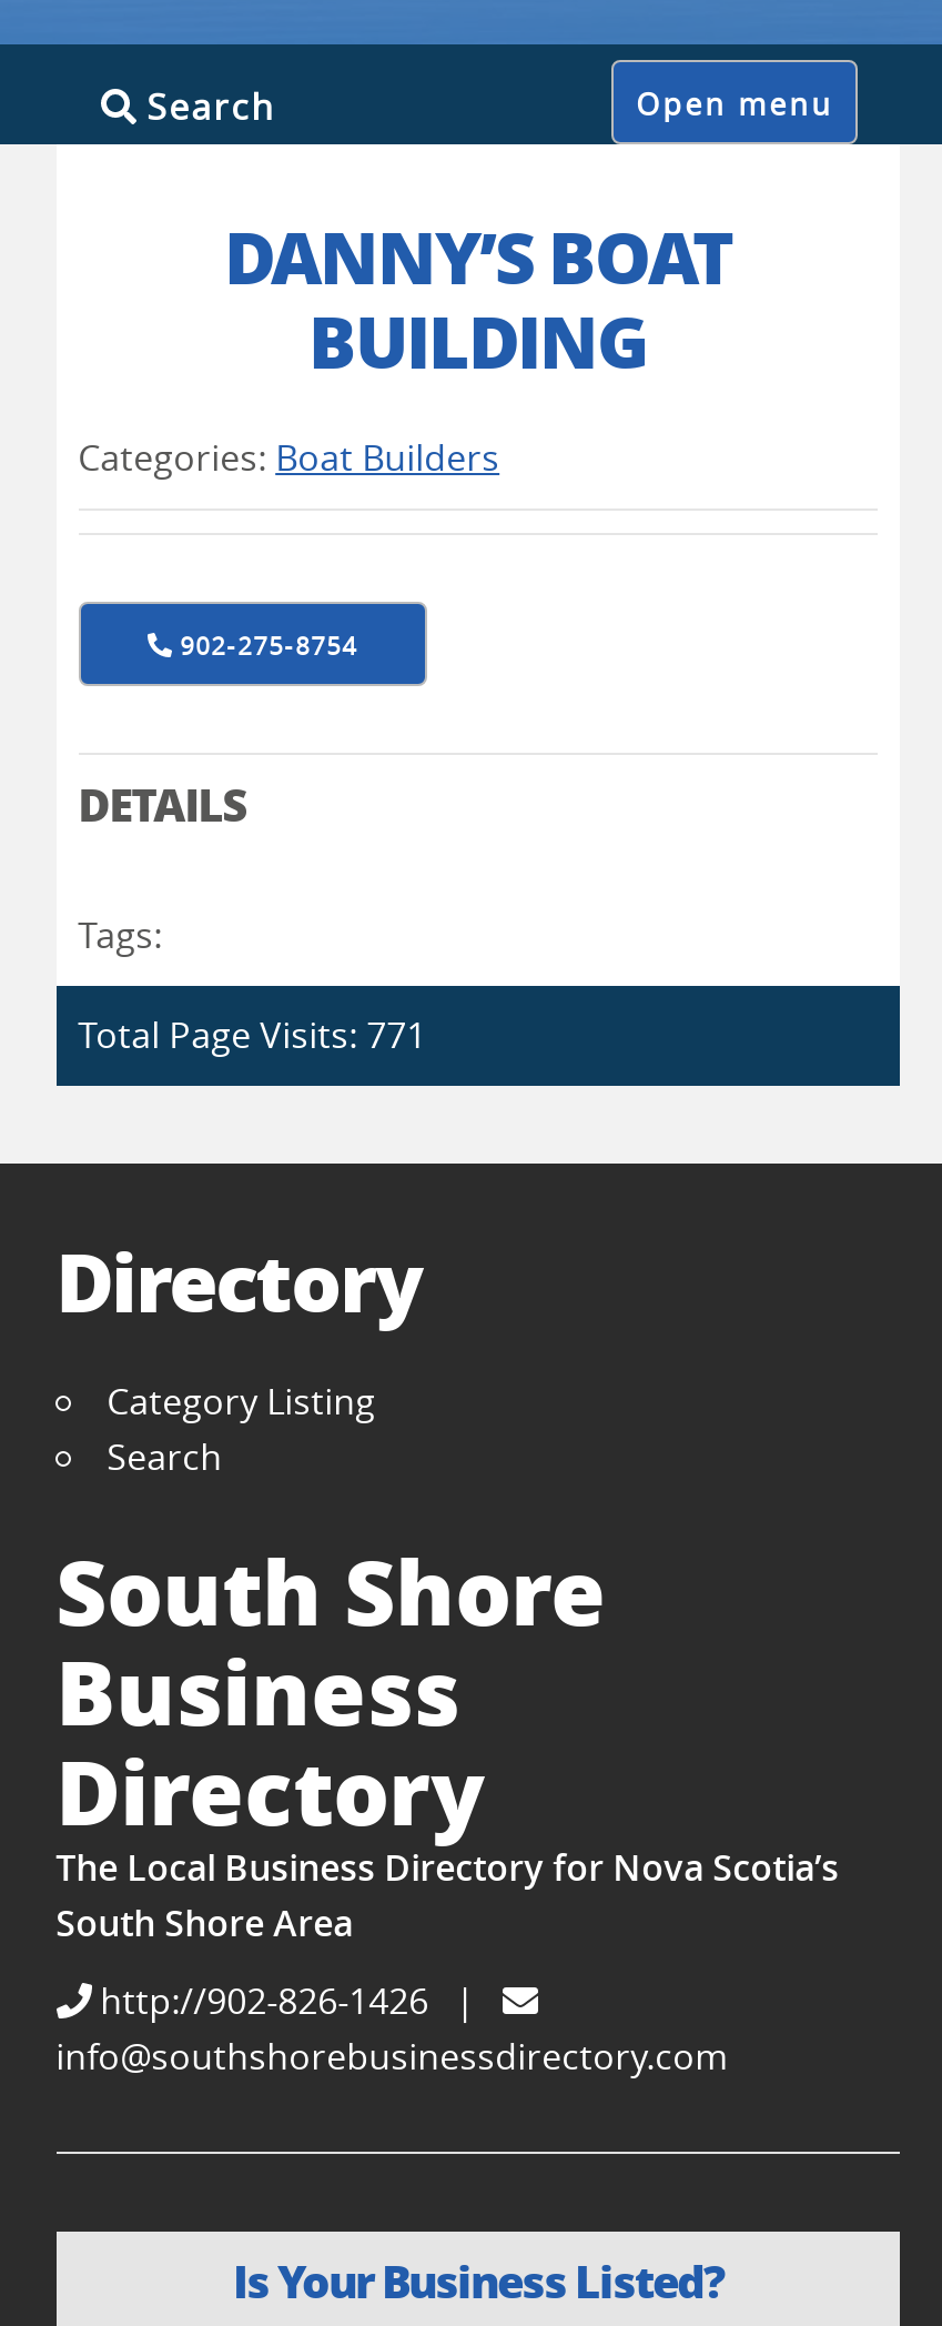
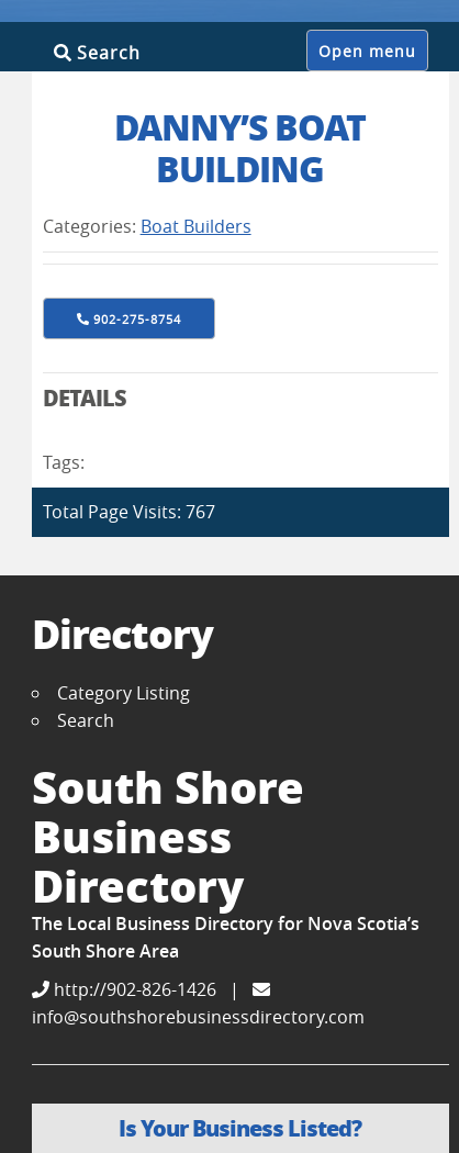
[78,1010,426,1059] Total Page Visits: 771 -> [42,500,215,524] Total Page Visits: 767

